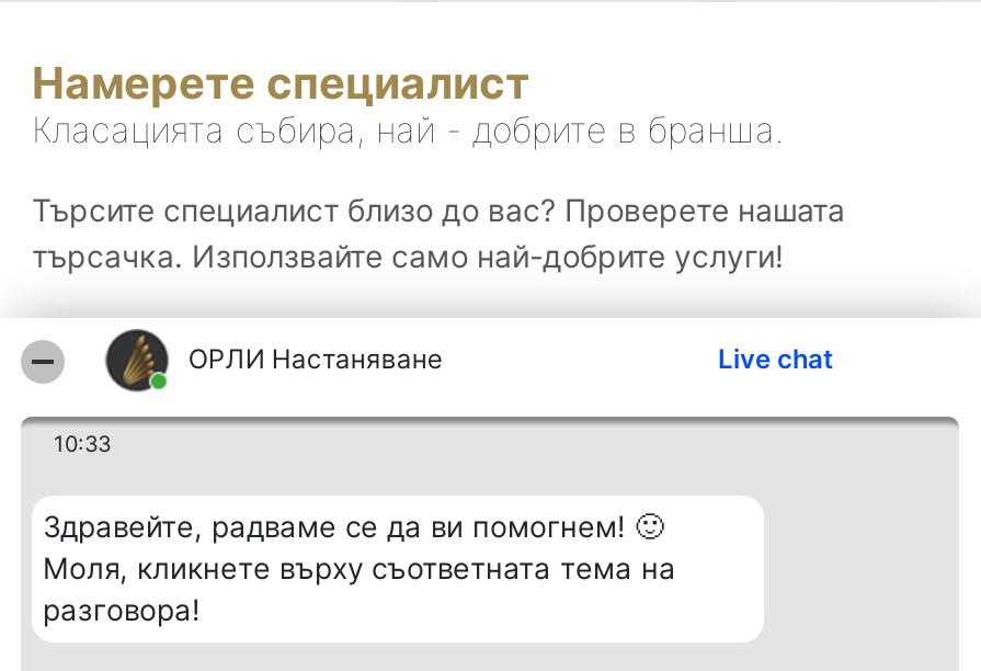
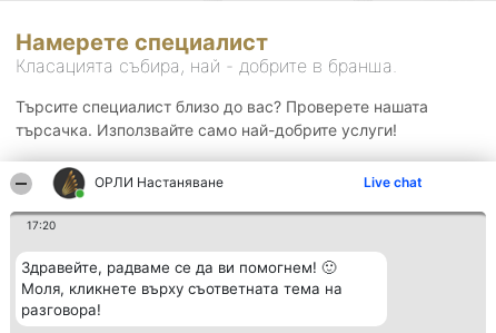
[54,430,111,456] 10:33 -> [27,218,56,232] 17:20

